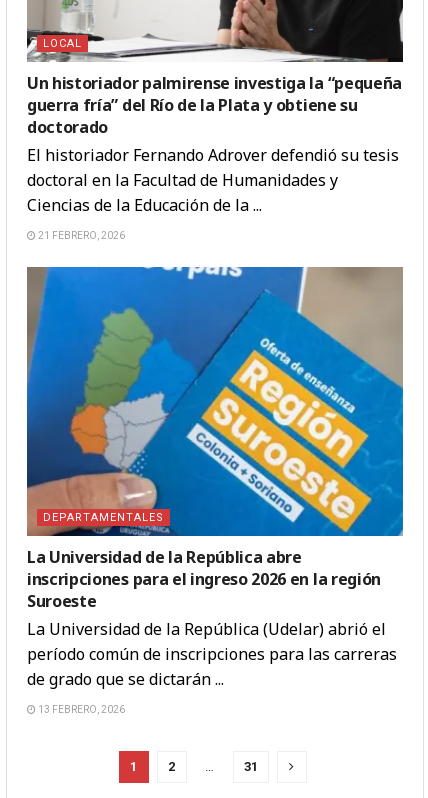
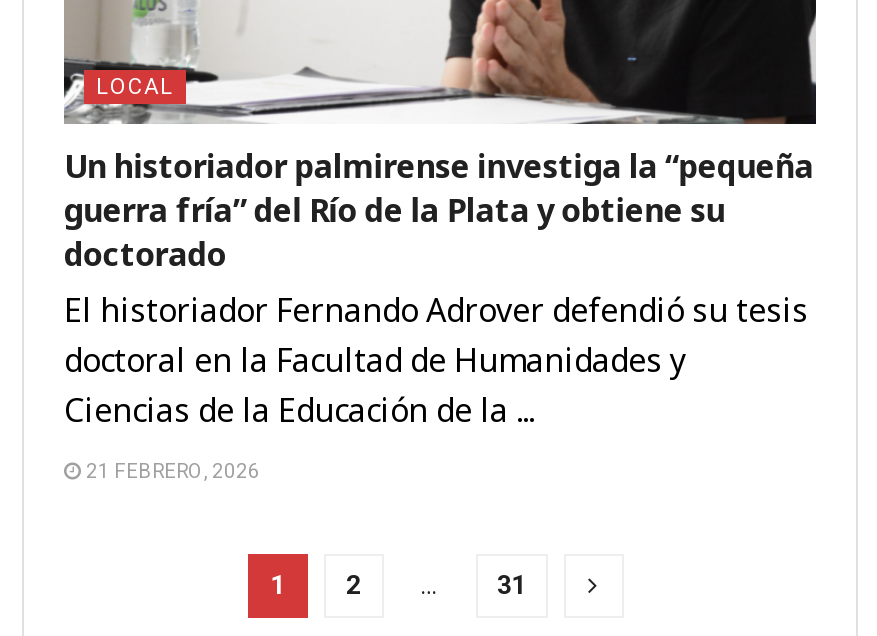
[26,266,404,715] [image] | DEPARTAMENTALES | La Universidad de la República abre | inscripciones para el ingreso 2026 en la región | Suroeste | La Universidad de la República (Udelar) abrió el | período común de inscripciones para las carreras | de grado que se dictarán ... | 13 FEBRERO, 2026 -> none

